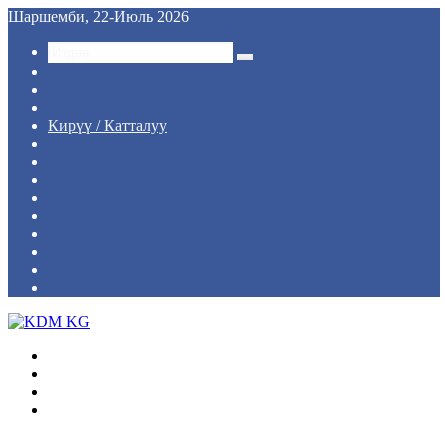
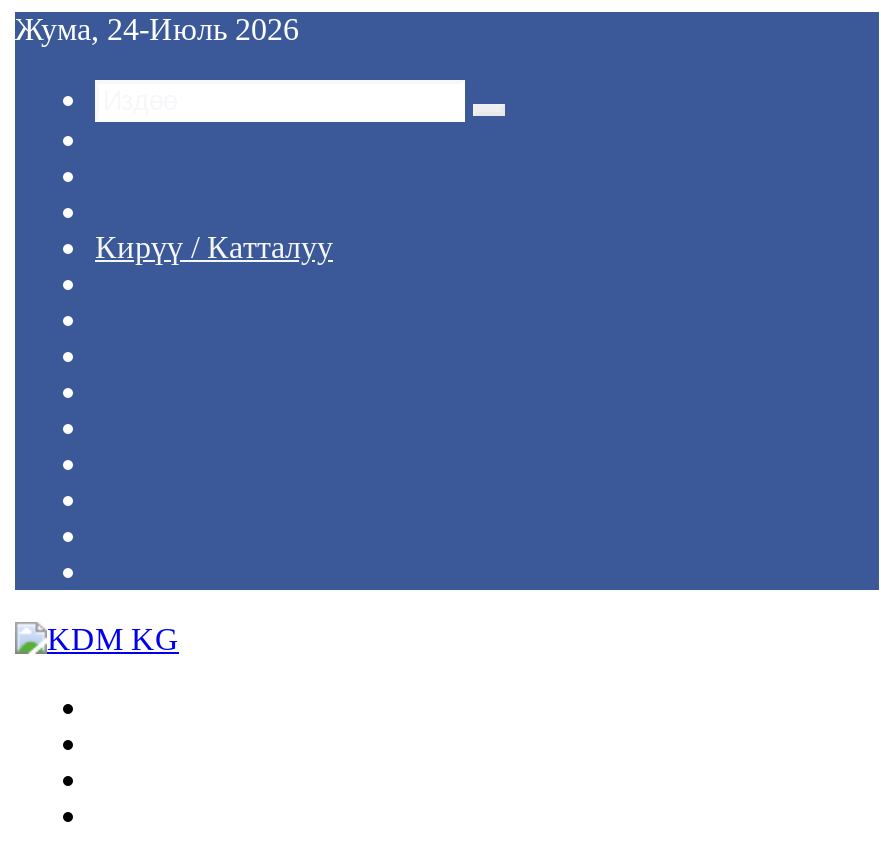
[8,8,189,25] Шаршемби, 22-Июль 2026 -> [15,12,299,46] Жума, 24-Июль 2026

